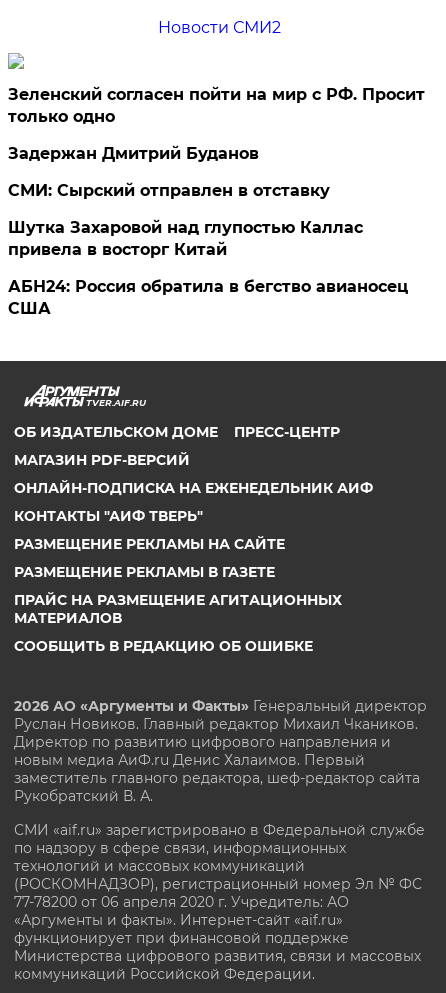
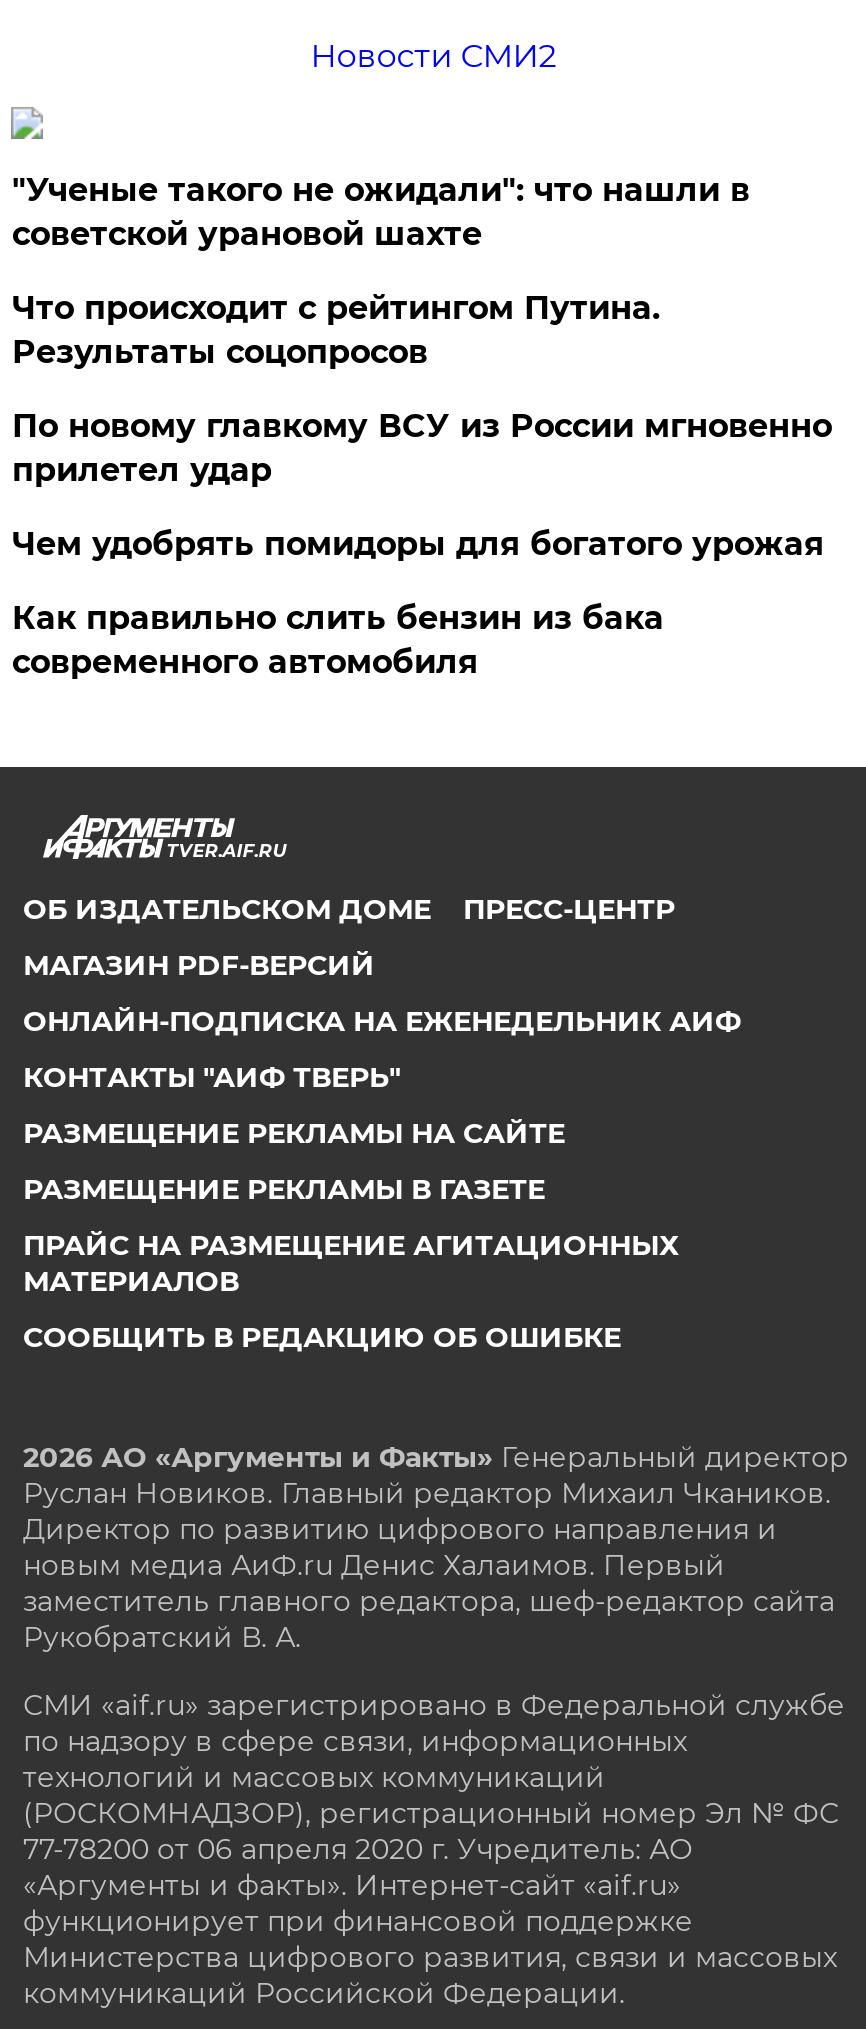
[8,85,425,126] Зеленский согласен пойти на мир с РФ. Просит | только одно -> [12,172,750,254] "Ученые такого не ожидали": что нашли в | советской урановой шахте
[8,144,259,163] Задержан Дмитрий Буданов -> [12,290,660,372] Что происходит с рейтингом Путина. | Результаты соцопросов
[8,181,330,200] СМИ: Сырский отправлен в отставку -> [12,408,832,490] По новому главкому ВСУ из России мгновенно | прилетел удар
[8,218,363,259] Шутка Захаровой над глупостью Каллас | привела в восторг Китай -> [12,526,824,564] Чем удобрять помидоры для богатого урожая
[8,277,408,318] АБН24: Россия обратила в бегство авианосец | США -> [12,600,664,682] Как правильно слить бензин из бака | современного автомобиля

